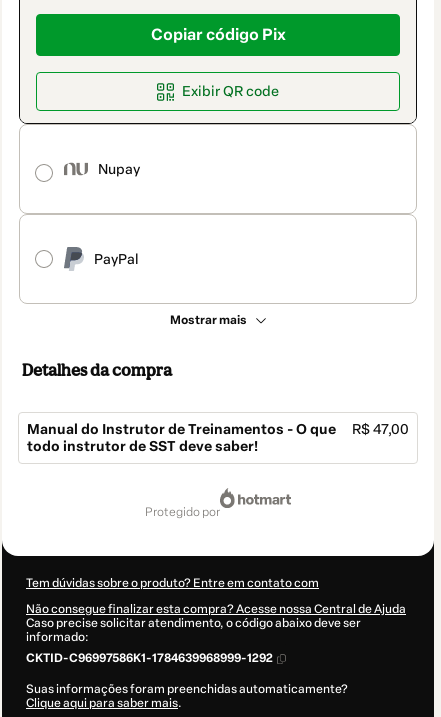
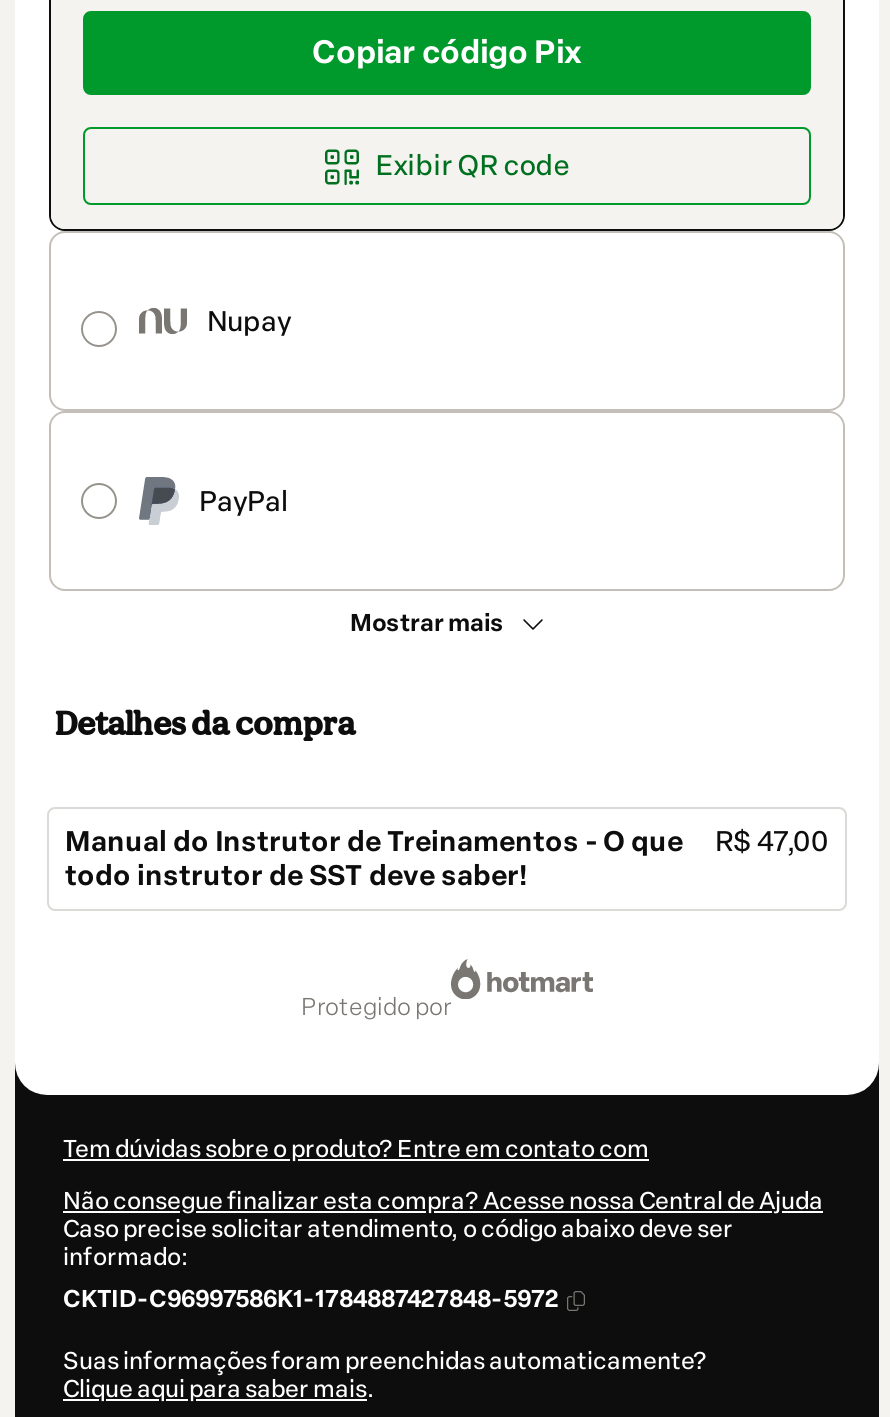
[26,651,273,665] CKTID-C96997586K1-1784639968999-1292 -> [63,1286,559,1314] CKTID-C96997586K1-1784887427848-5972

